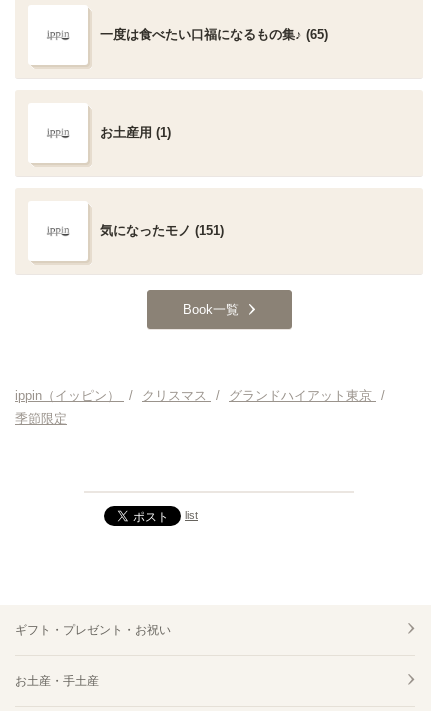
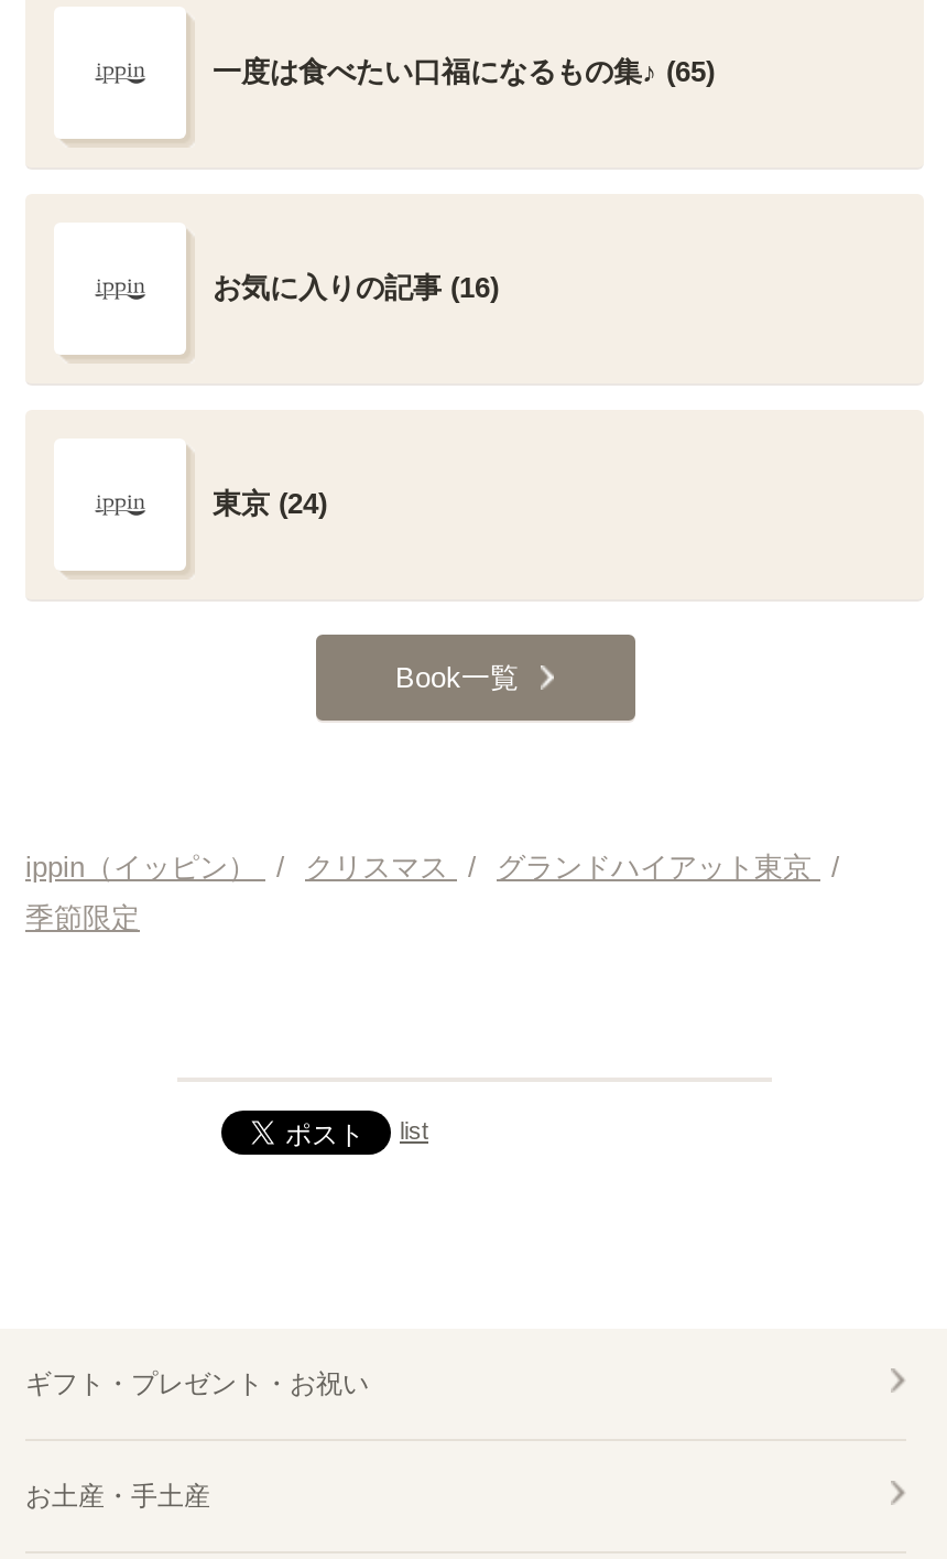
[100,125,171,140] お土産用 (1) -> [213,271,499,304] お気に入りの記事 (16)
[100,223,224,238] 気になったモノ (151) -> [213,487,327,520] 東京 (24)

